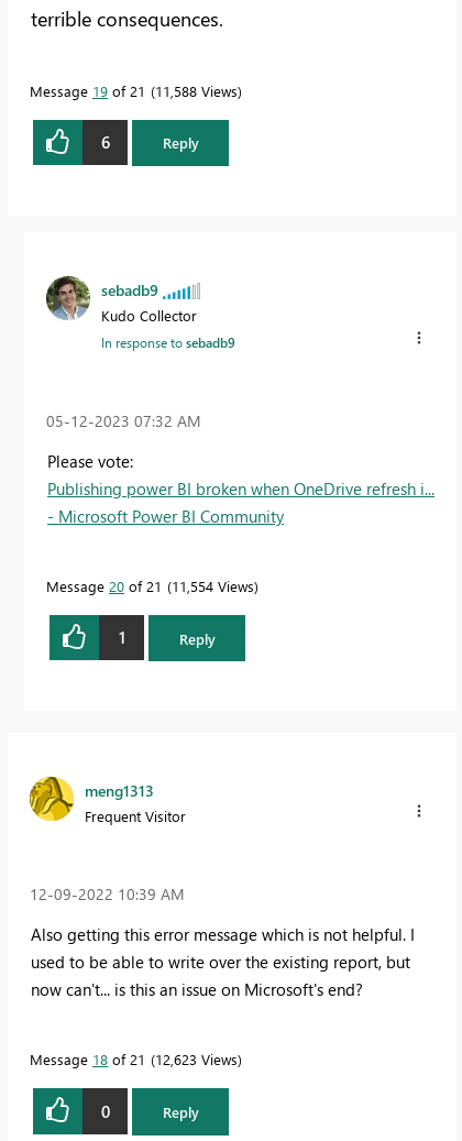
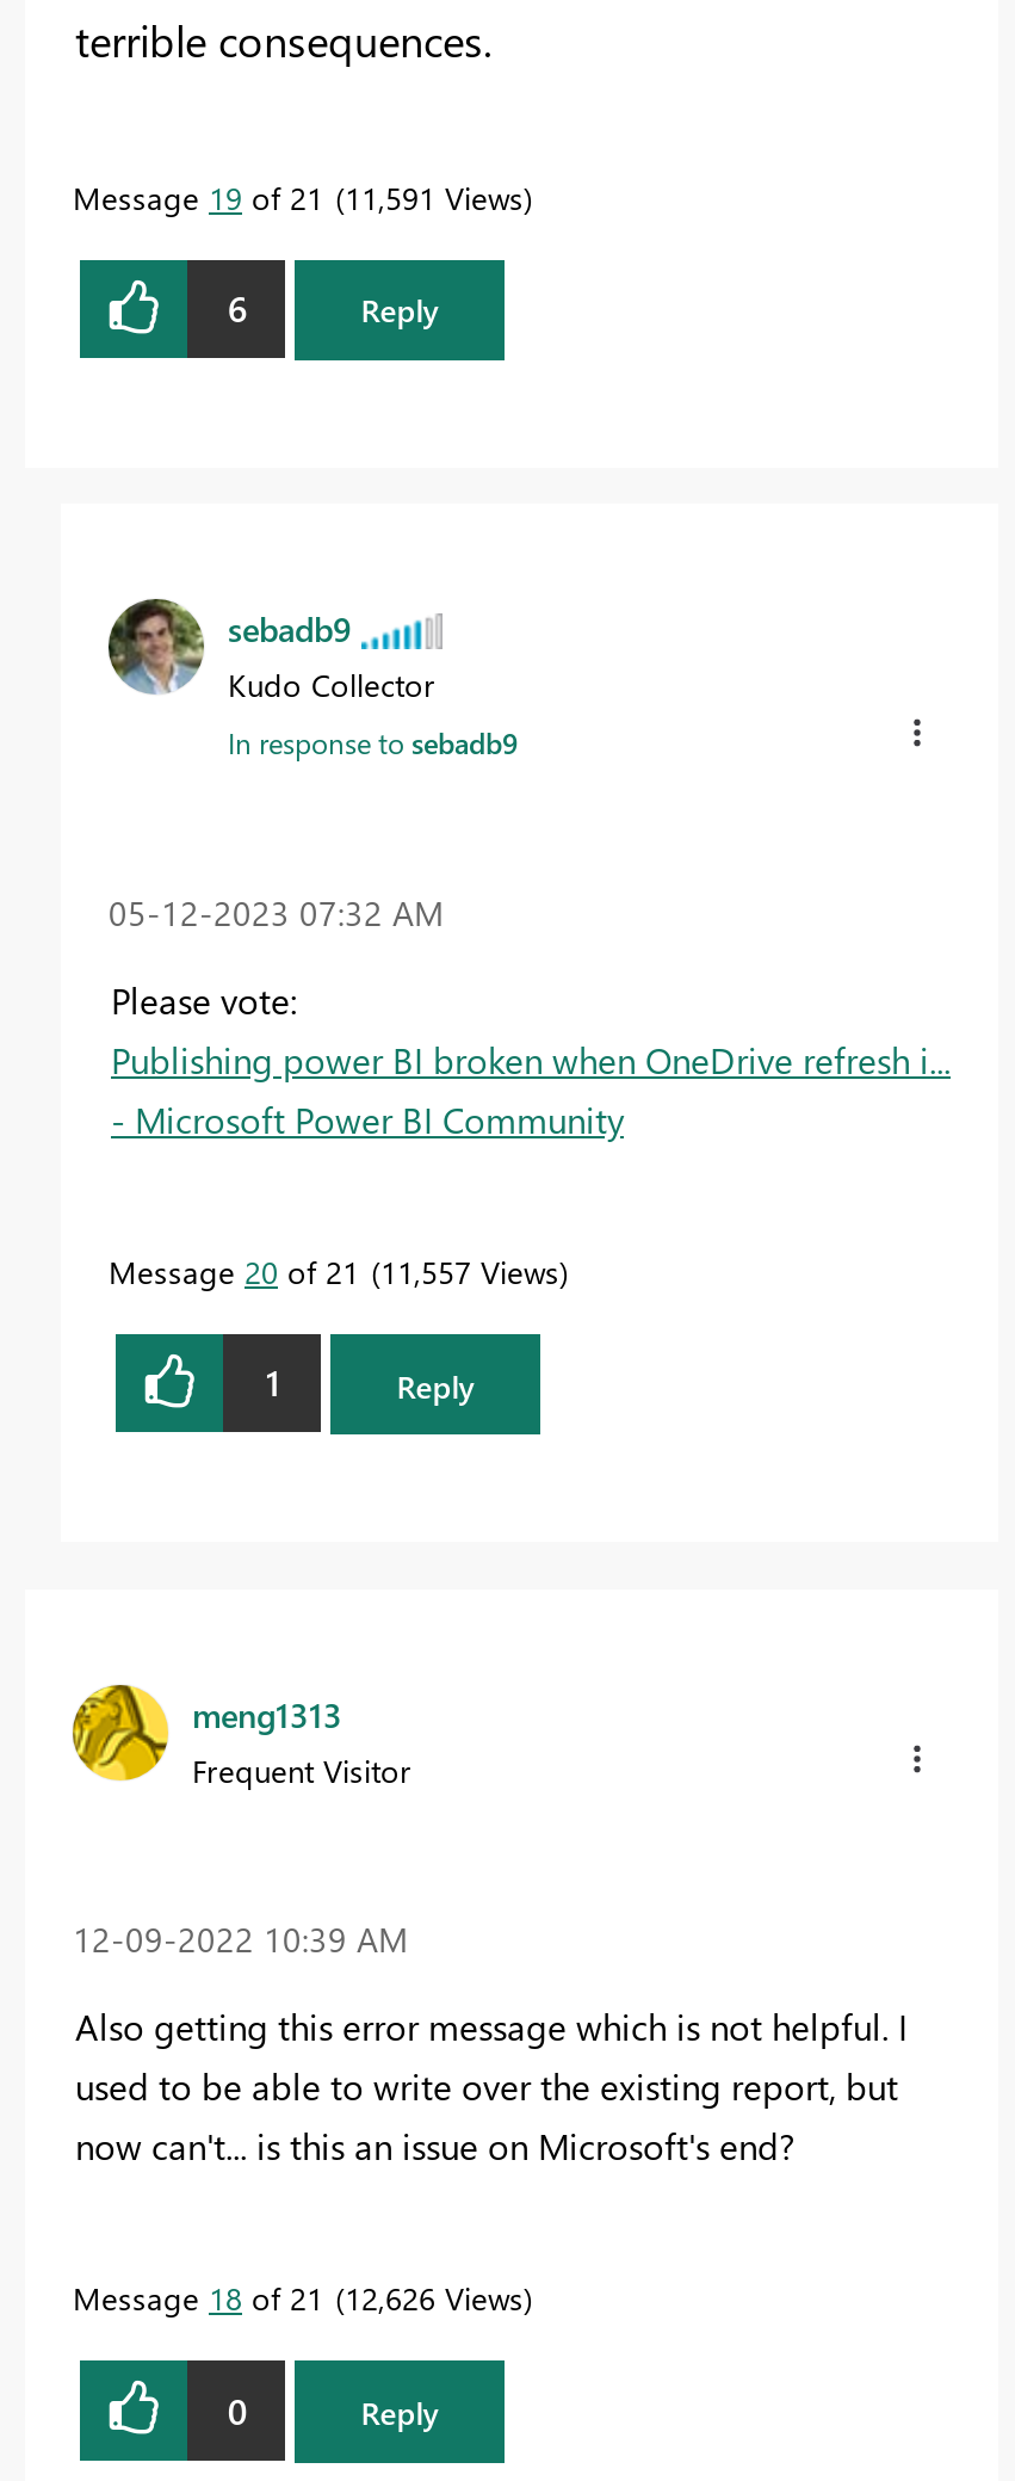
[30,81,238,100] Message 19 of 21 11,588 Views -> [73,175,524,216] Message 19 of 21 11,591 Views
[46,576,254,595] Message 20 of 21 11,554 Views -> [109,1250,559,1291] Message 20 of 21 11,557 Views
[30,1050,238,1069] Message 18 of 21 12,623 Views -> [73,2278,524,2318] Message 18 of 21 12,626 Views

